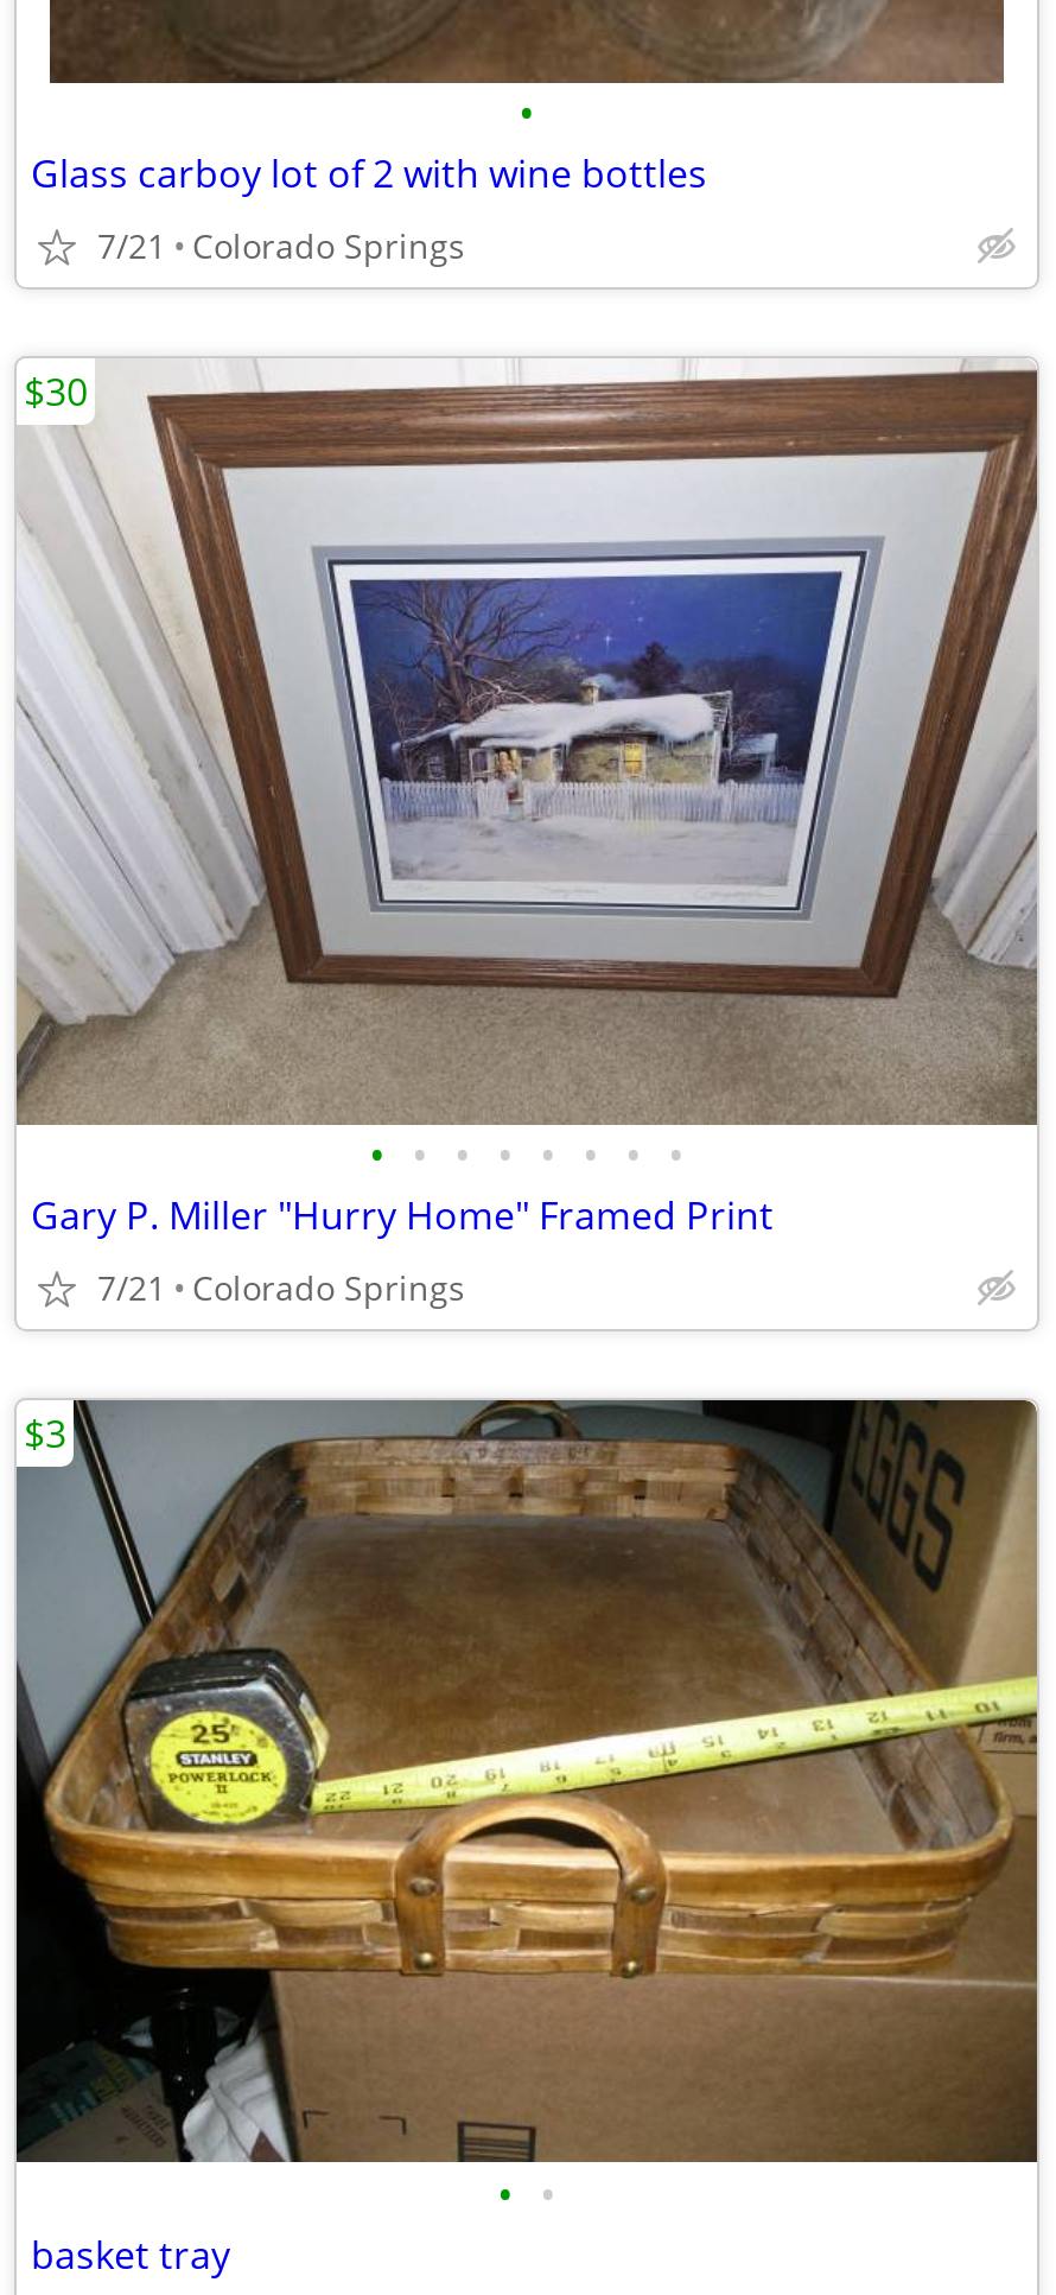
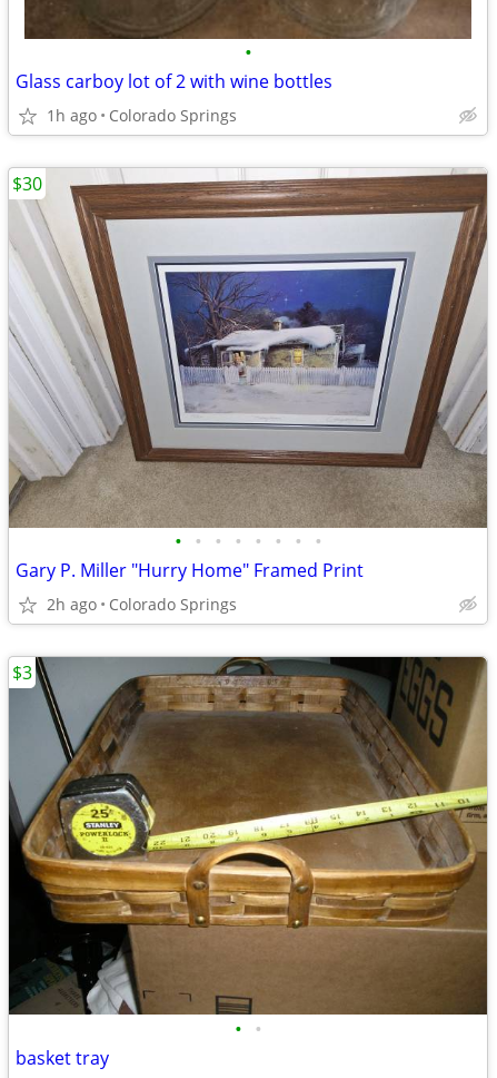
[97,223,465,268] 7/21 Colorado Springs -> [47,105,237,126] 1h ago Colorado Springs
[97,1265,465,1310] 7/21 Colorado Springs -> [47,594,237,615] 2h ago Colorado Springs

